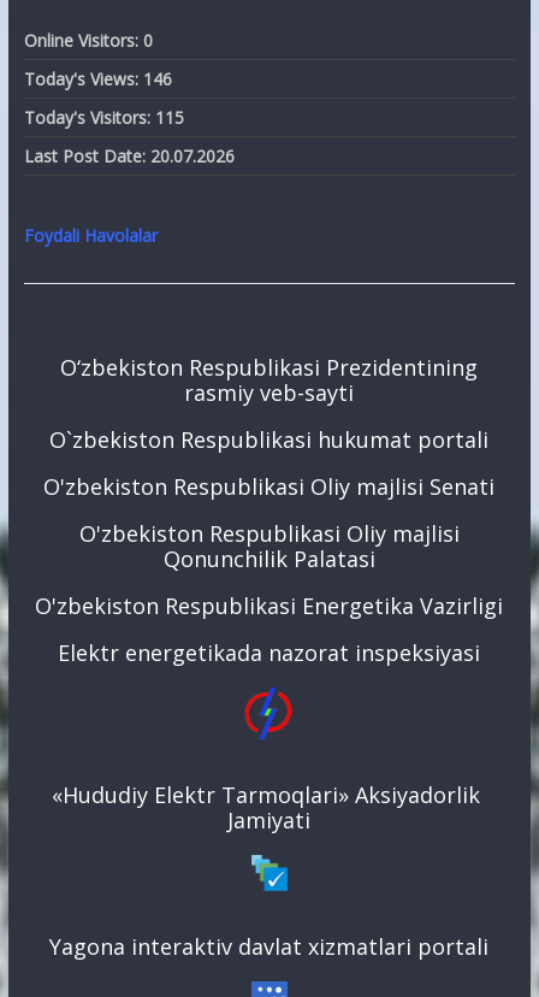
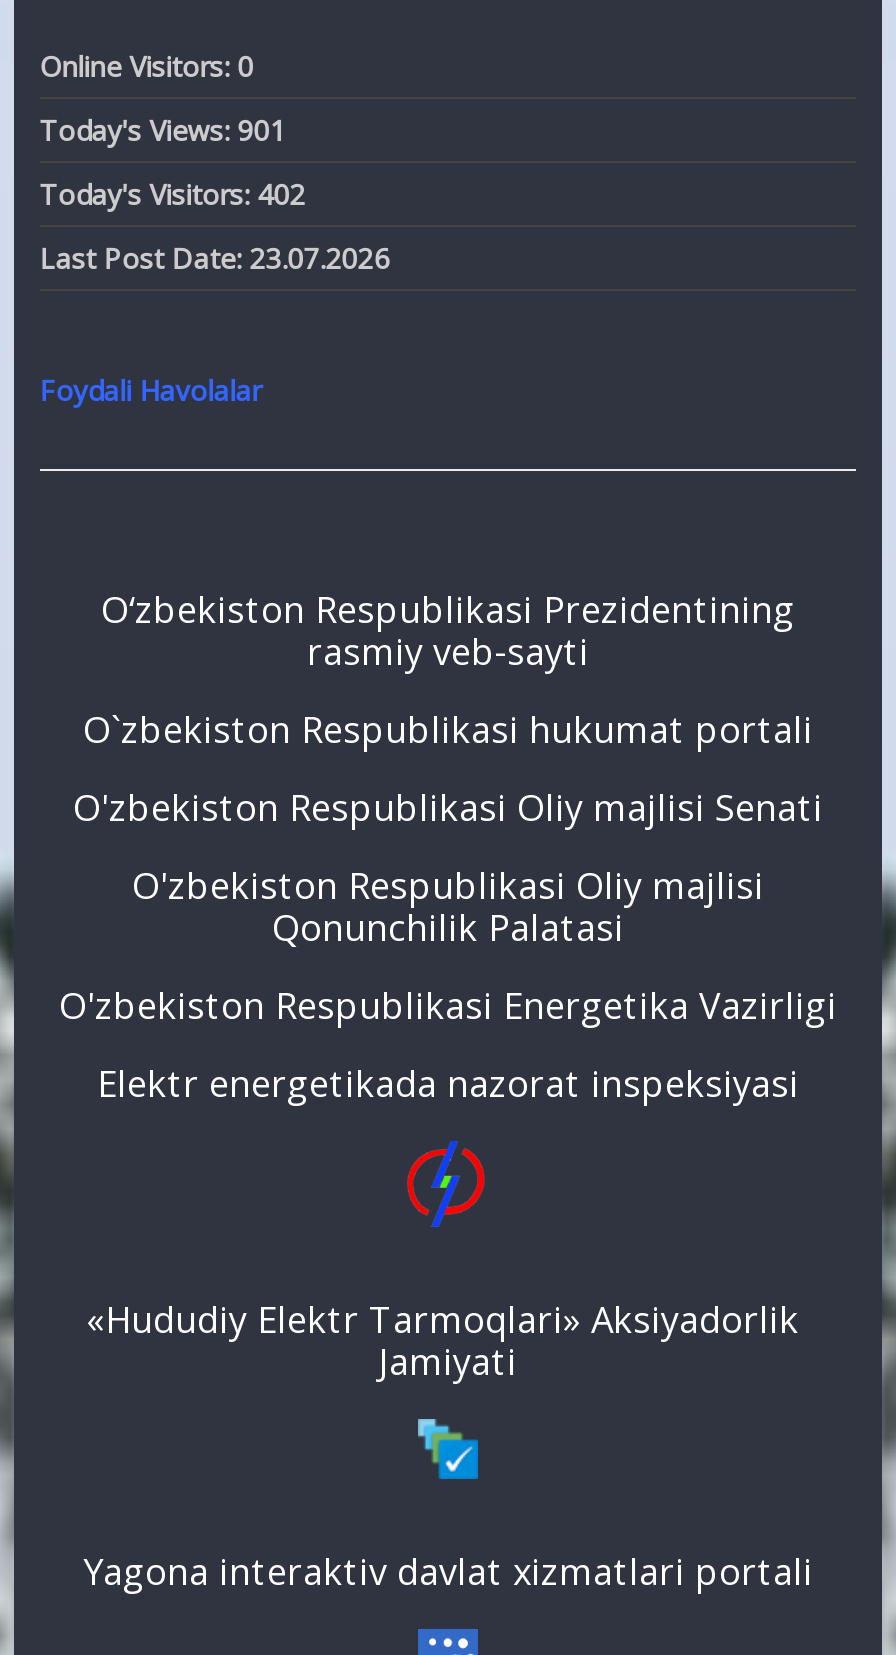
[24,67,172,90] Today's Views: 146 -> [40,111,286,149] Today's Views: 901
[24,106,184,129] Today's Visitors: 115 -> [40,175,306,213] Today's Visitors: 402
[24,144,234,167] Last Post Date: 20.07.2026 -> [40,239,390,277] Last Post Date: 23.07.2026

